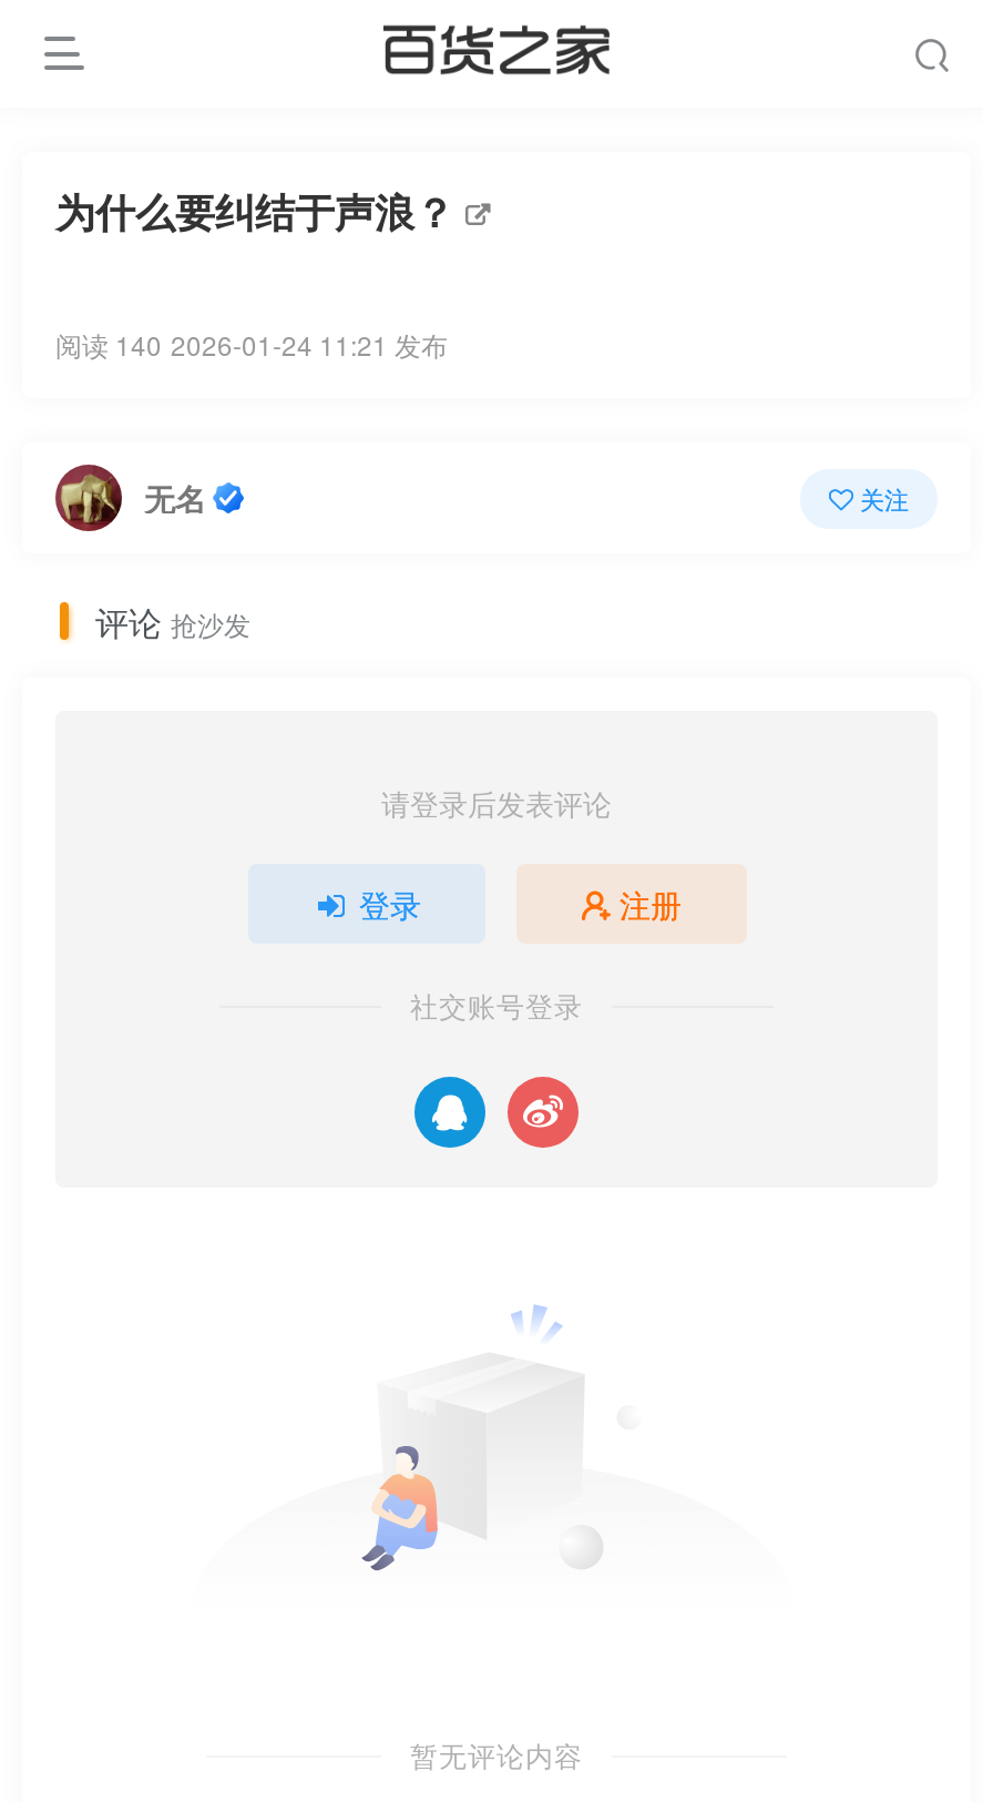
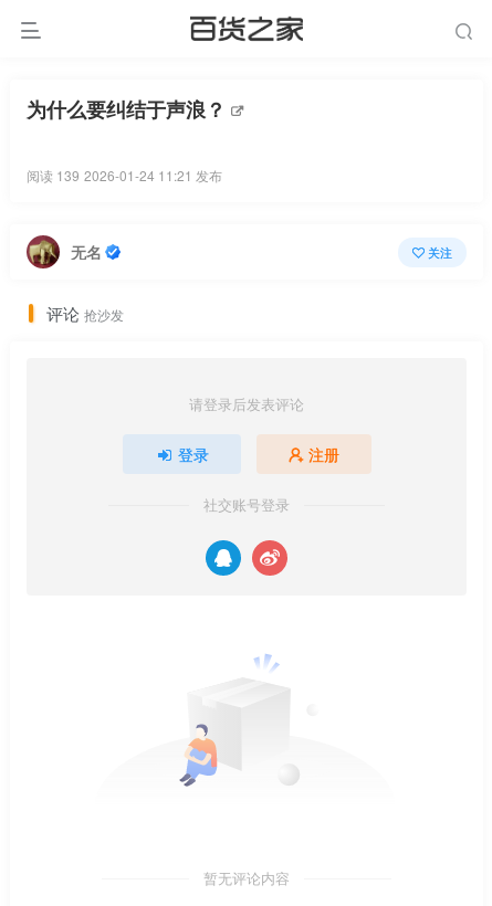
[55,325,448,363] 阅读 140 2026-01-24 11:21 发布 -> [27,166,222,185] 阅读 139 2026-01-24 11:21 发布

